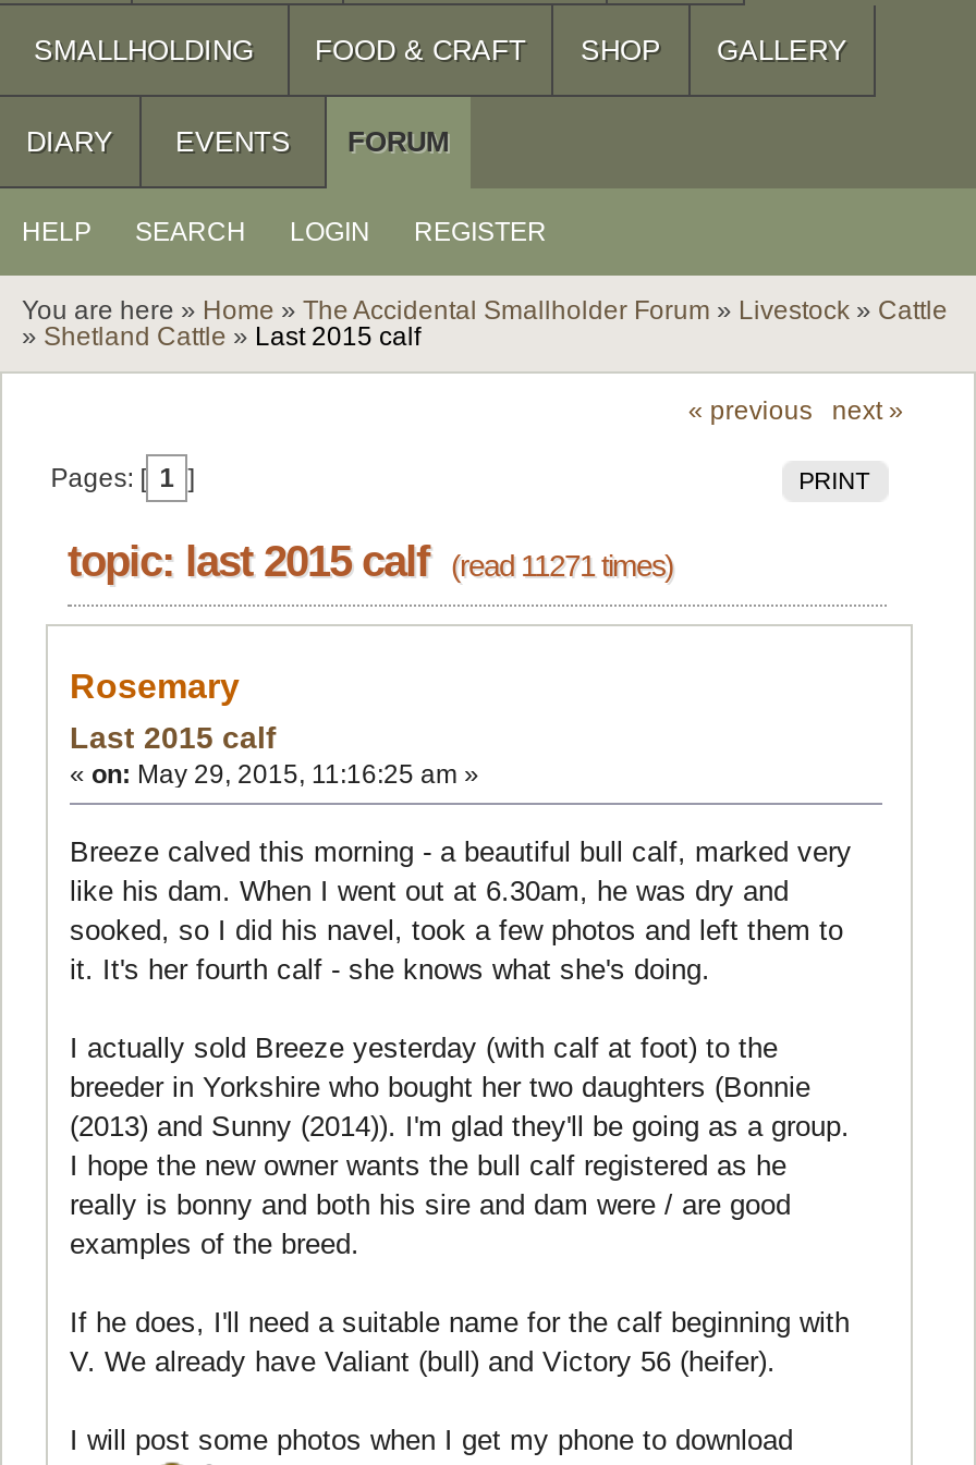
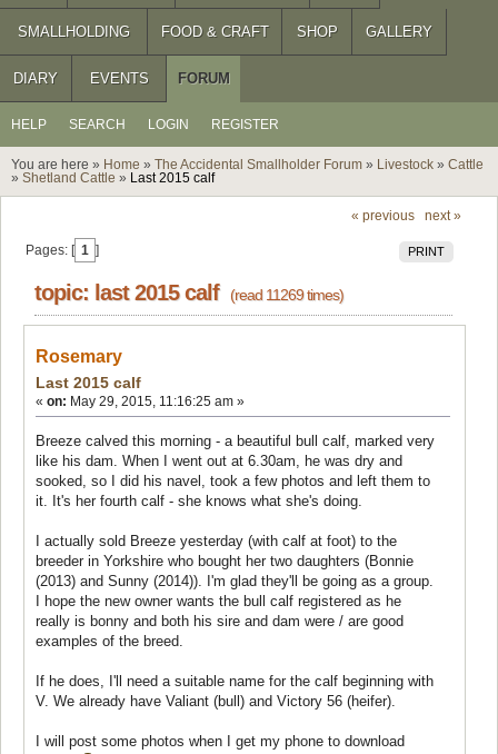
[68,538,673,586] topic: last 2015 calf (read 11271 times) -> [34,281,343,305] topic: last 2015 calf (read 11269 times)

